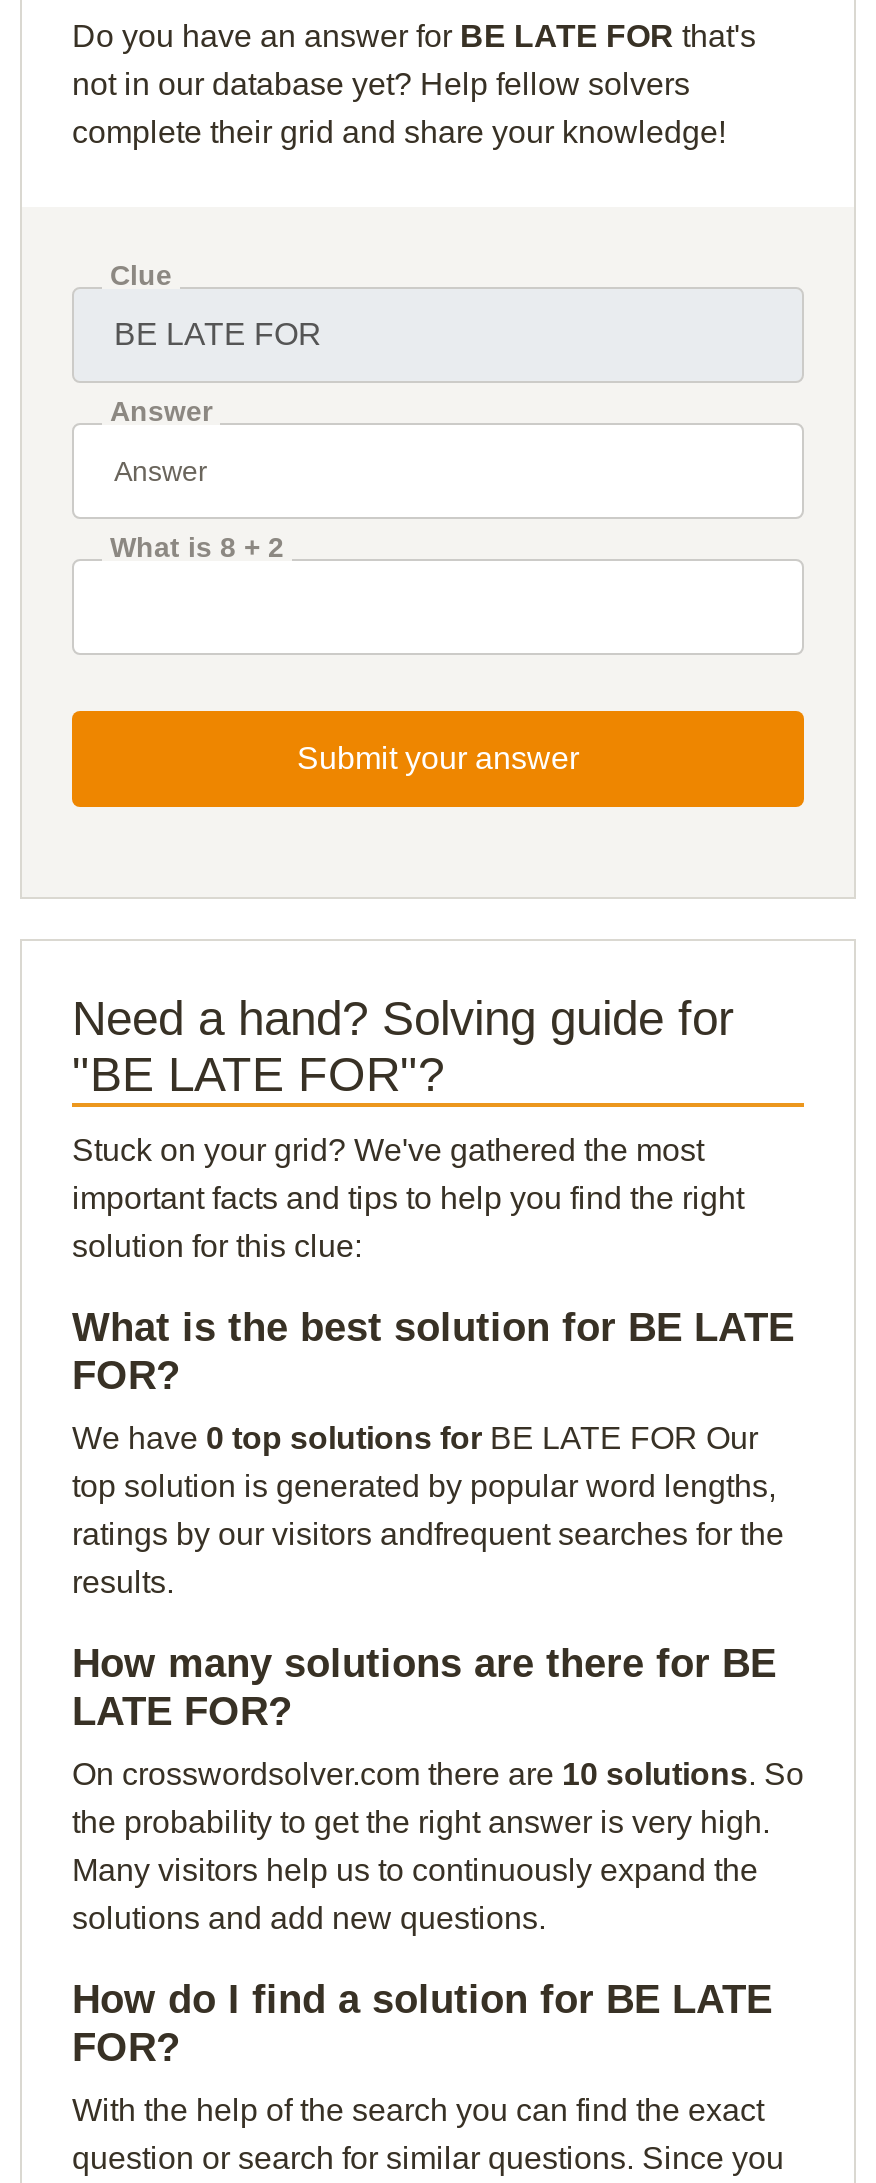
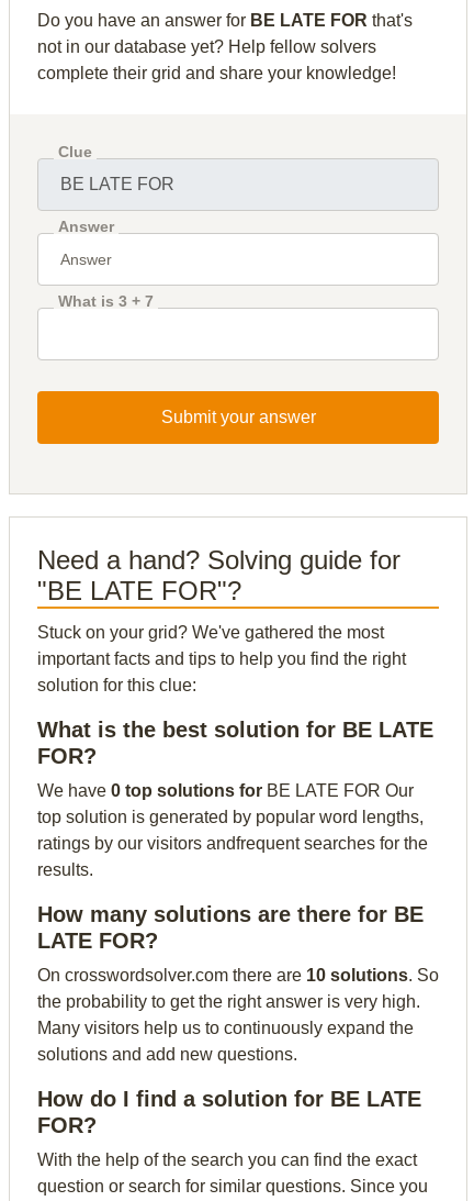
[110,530,284,562] What is 8 + 2 -> [58,292,154,309] What is 3 + 7

